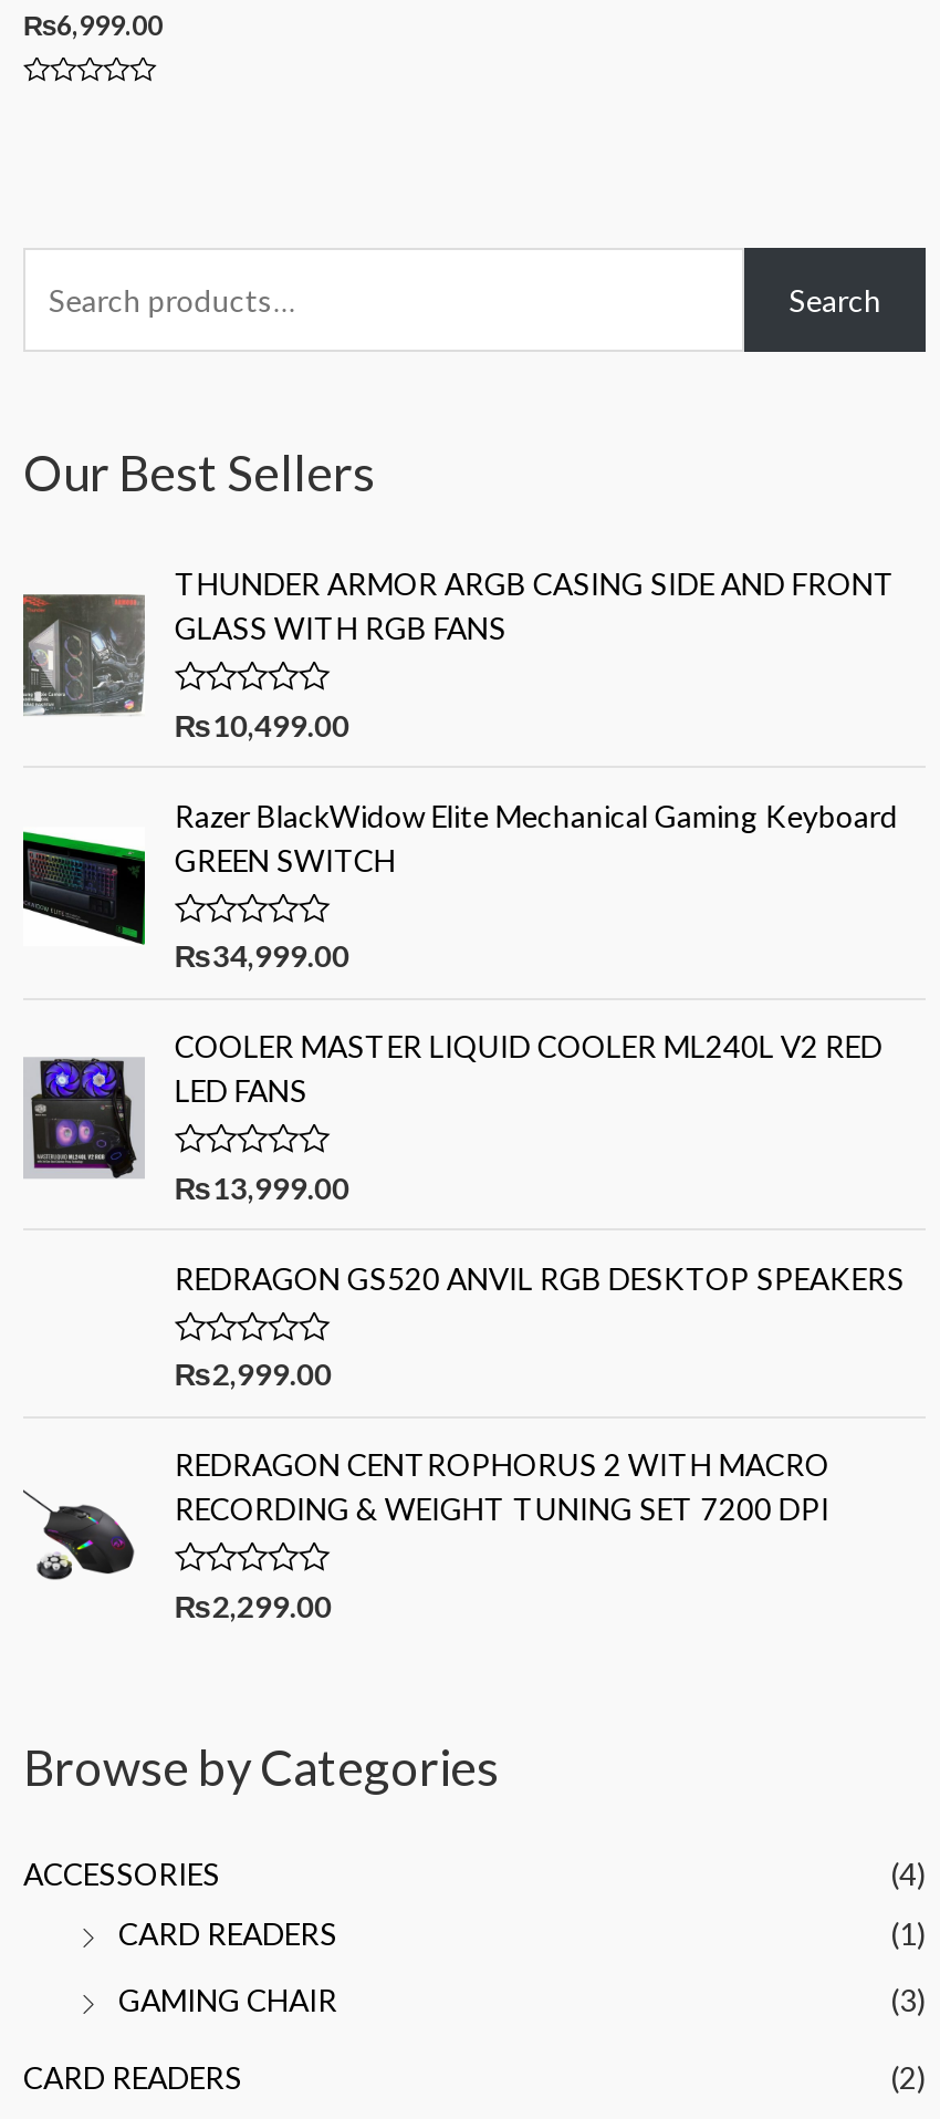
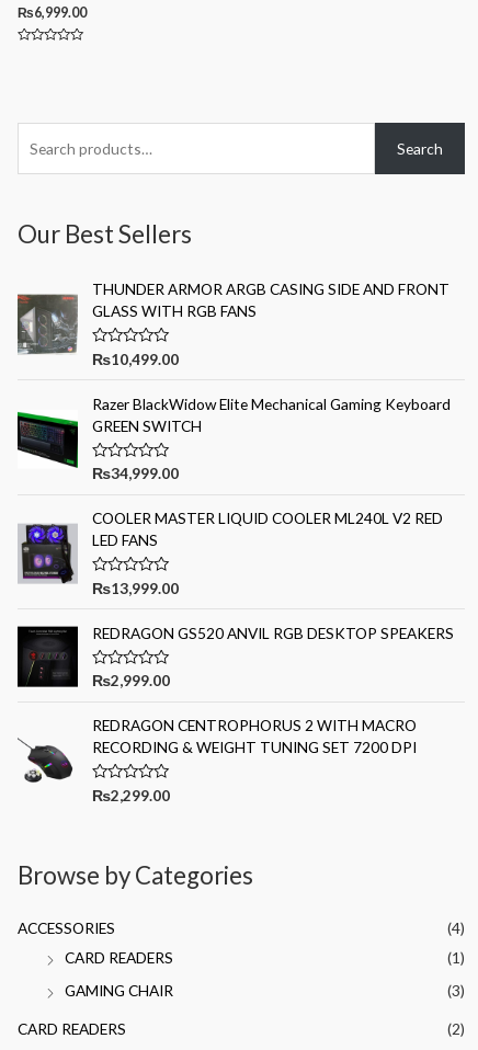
none -> [16,625,79,688] [image]

